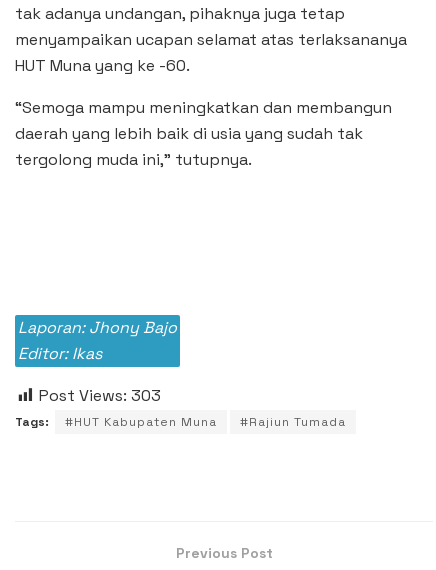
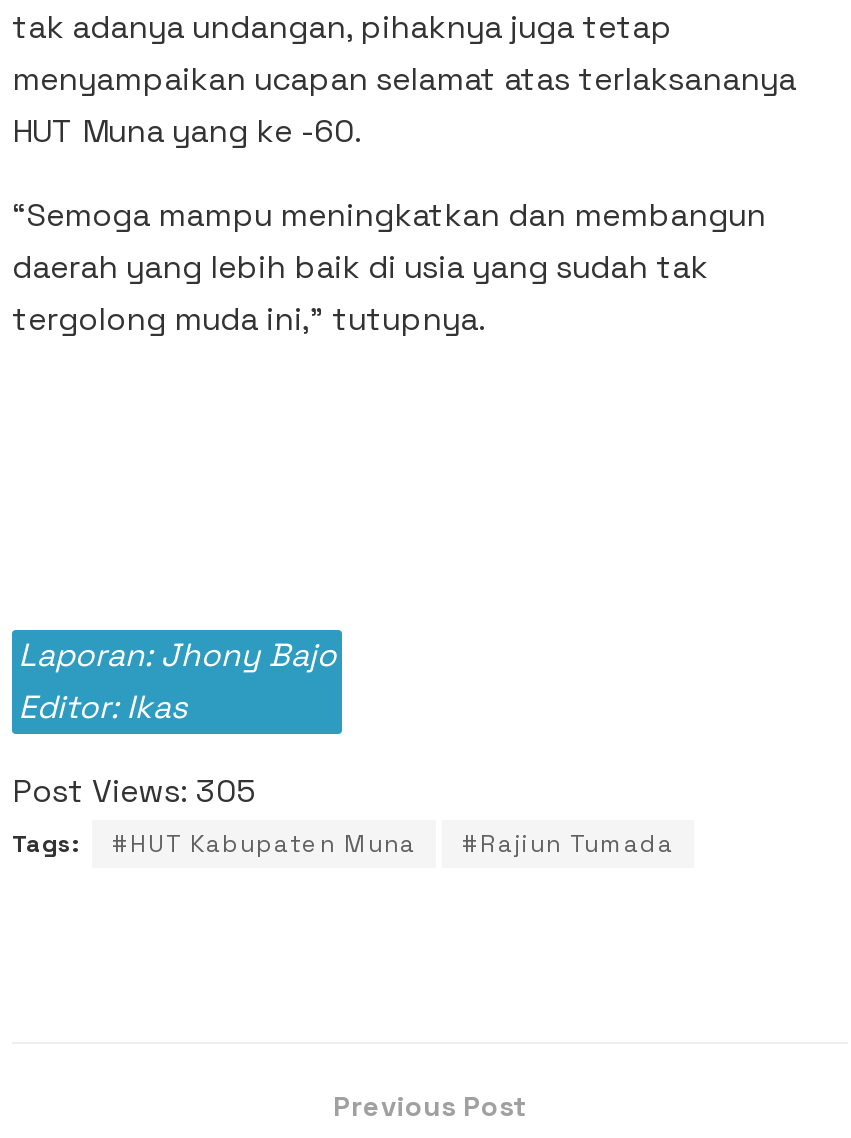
[39,385,161,406] Post Views: 303 -> [12,770,256,812] Post Views: 305

